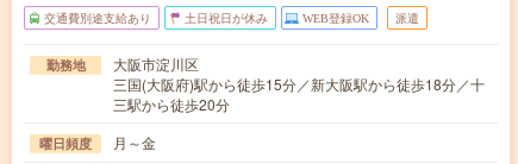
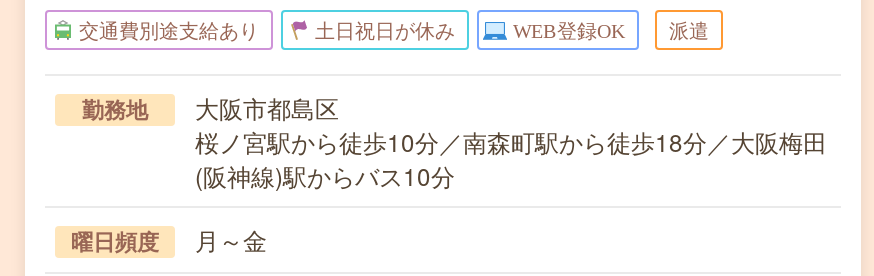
[113,53,485,114] 大阪市淀川区 | 三国(大阪府)駅から徒歩15分／新大阪駅から徒歩18分／十 | 三駅から徒歩20分 -> [195,90,827,192] 大阪市都島区 | 桜ノ宮駅から徒歩10分／南森町駅から徒歩18分／大阪梅田 | (阪神線)駅からバス10分

